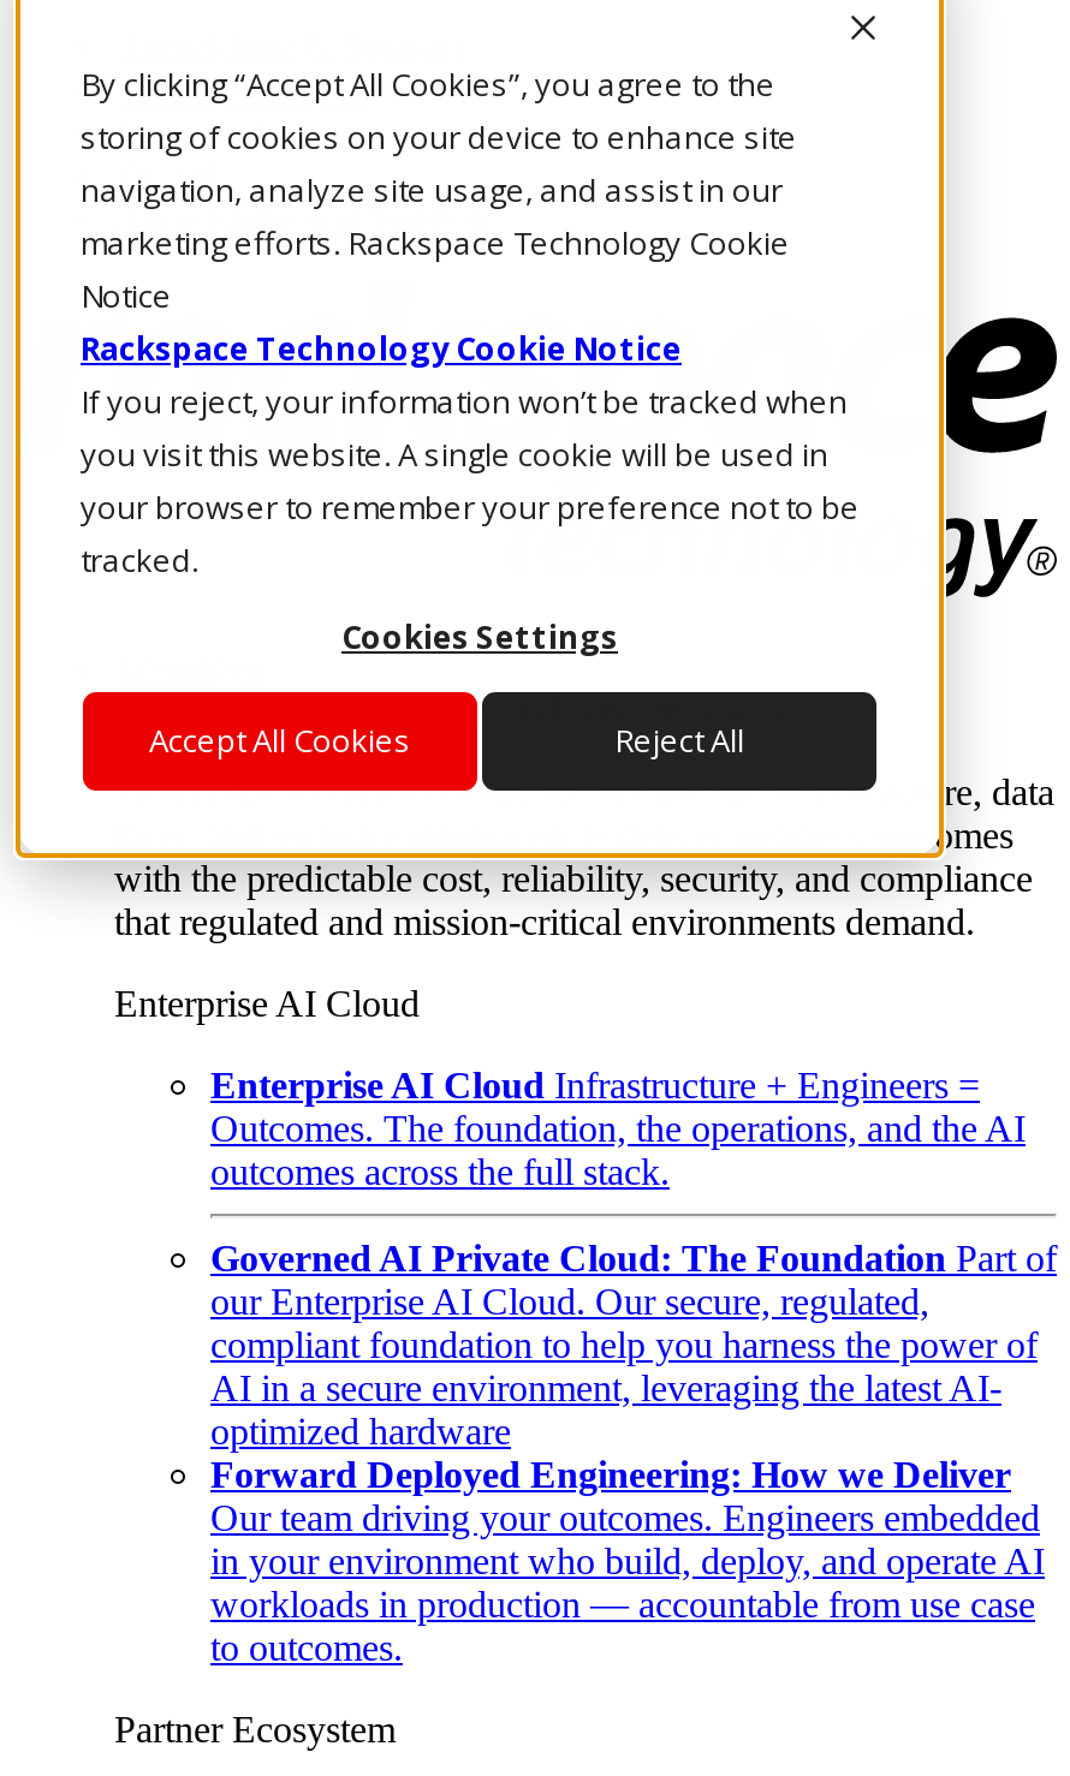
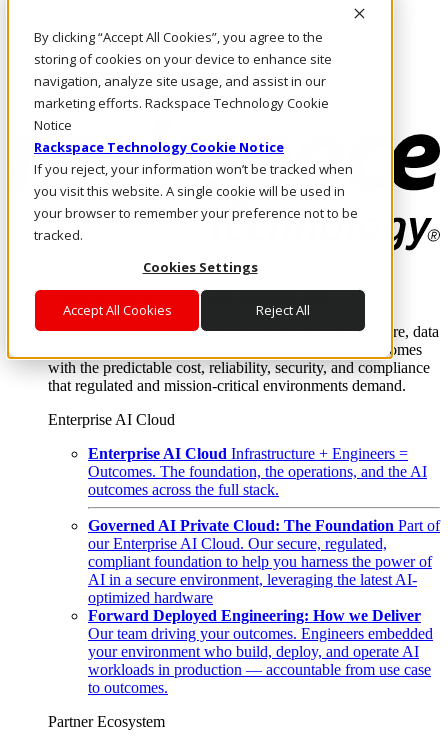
[210,1541,1045,1582] in your environment who build, deploy, and operate AI -> [88,643,419,660] your environment who build, deploy, and operate AI

